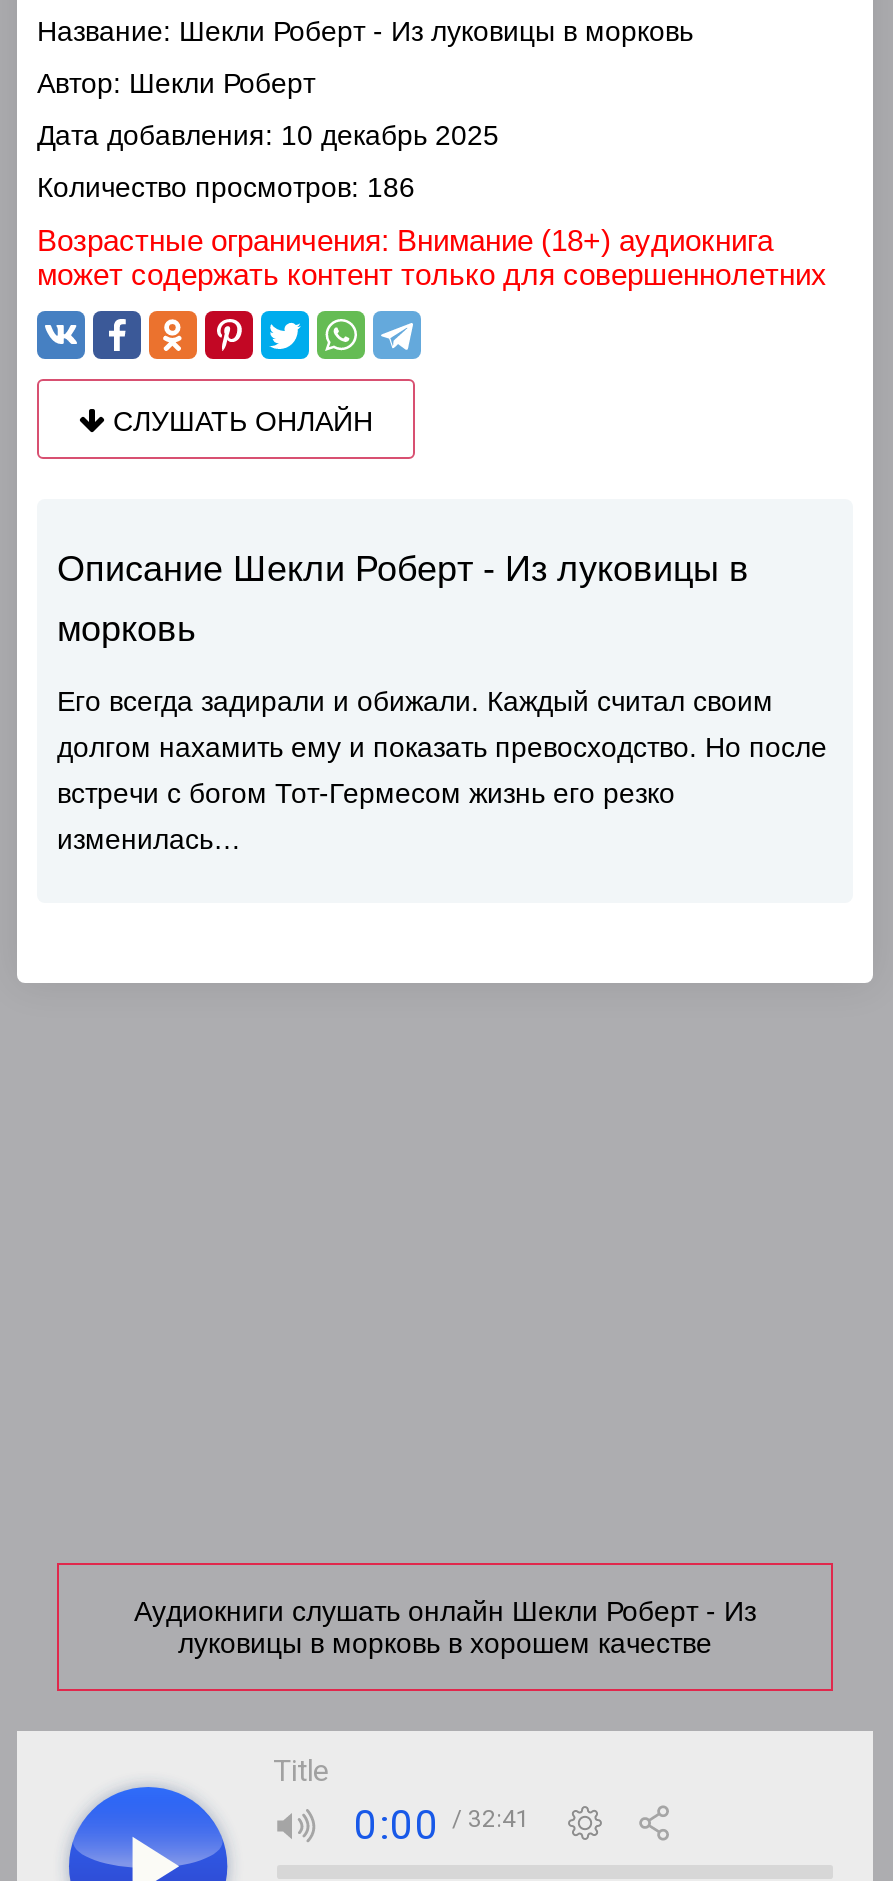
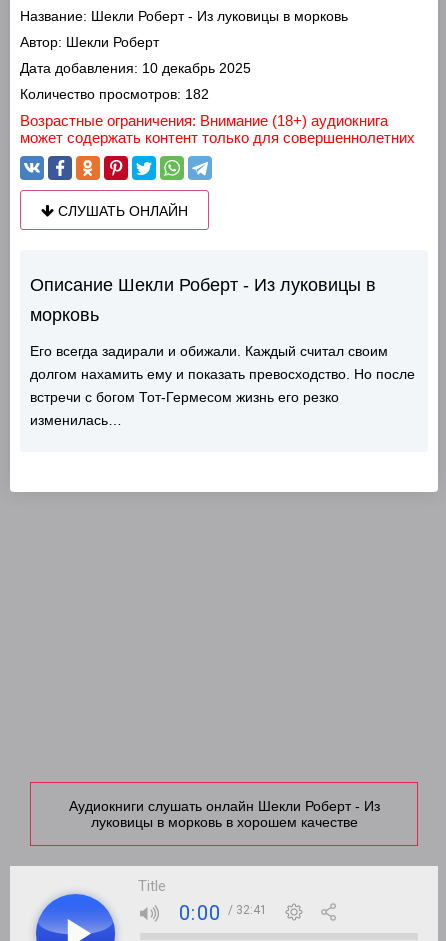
[37,170,415,202] Количество просмотров: 186 -> [20,85,209,101] Количество просмотров: 182

